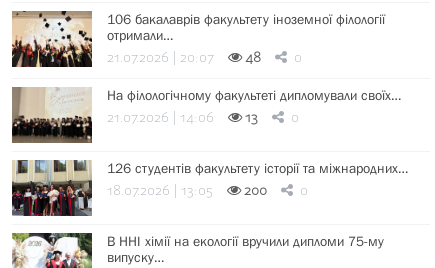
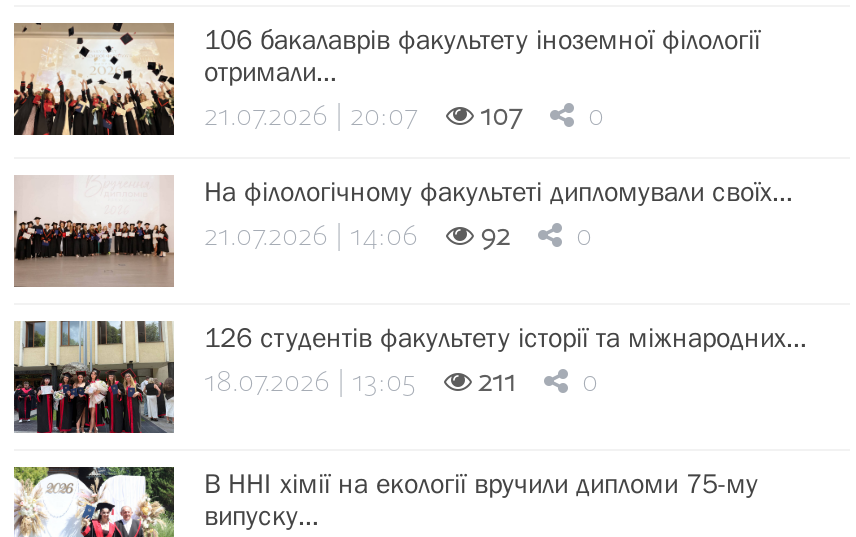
[245,48,261,69] 48 -> [480,96,522,138] 107
[11,87,93,142] [image] -> [12,177,174,287] [image]
[245,108,258,129] 13 -> [480,216,510,258] 92
[244,181,267,202] 200 -> [478,362,516,404] 211

